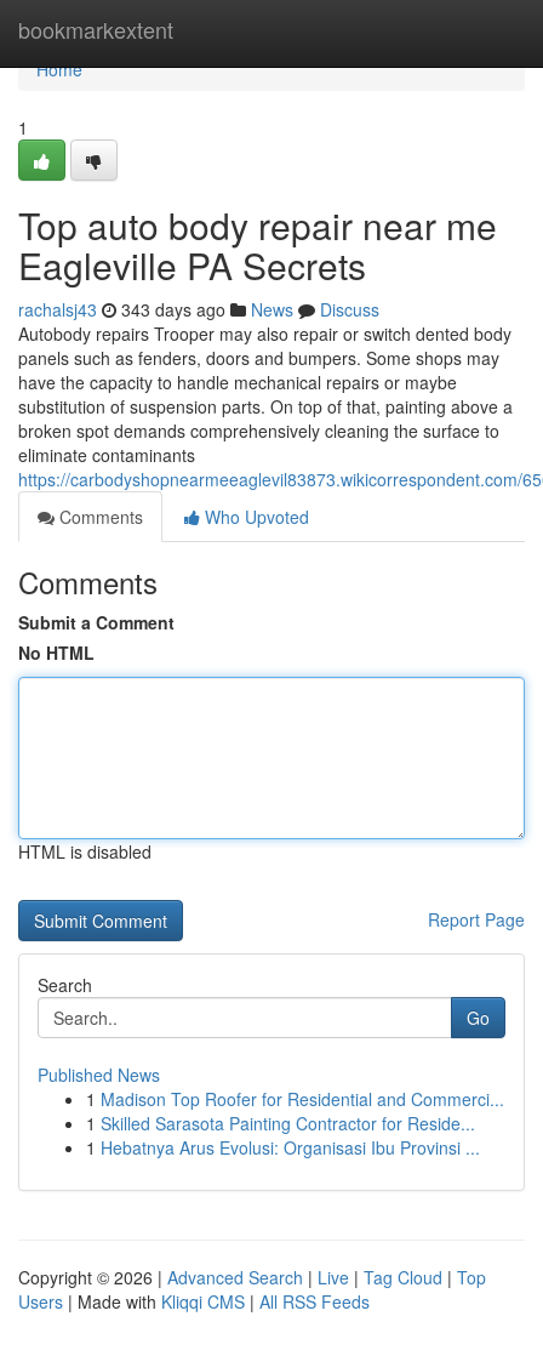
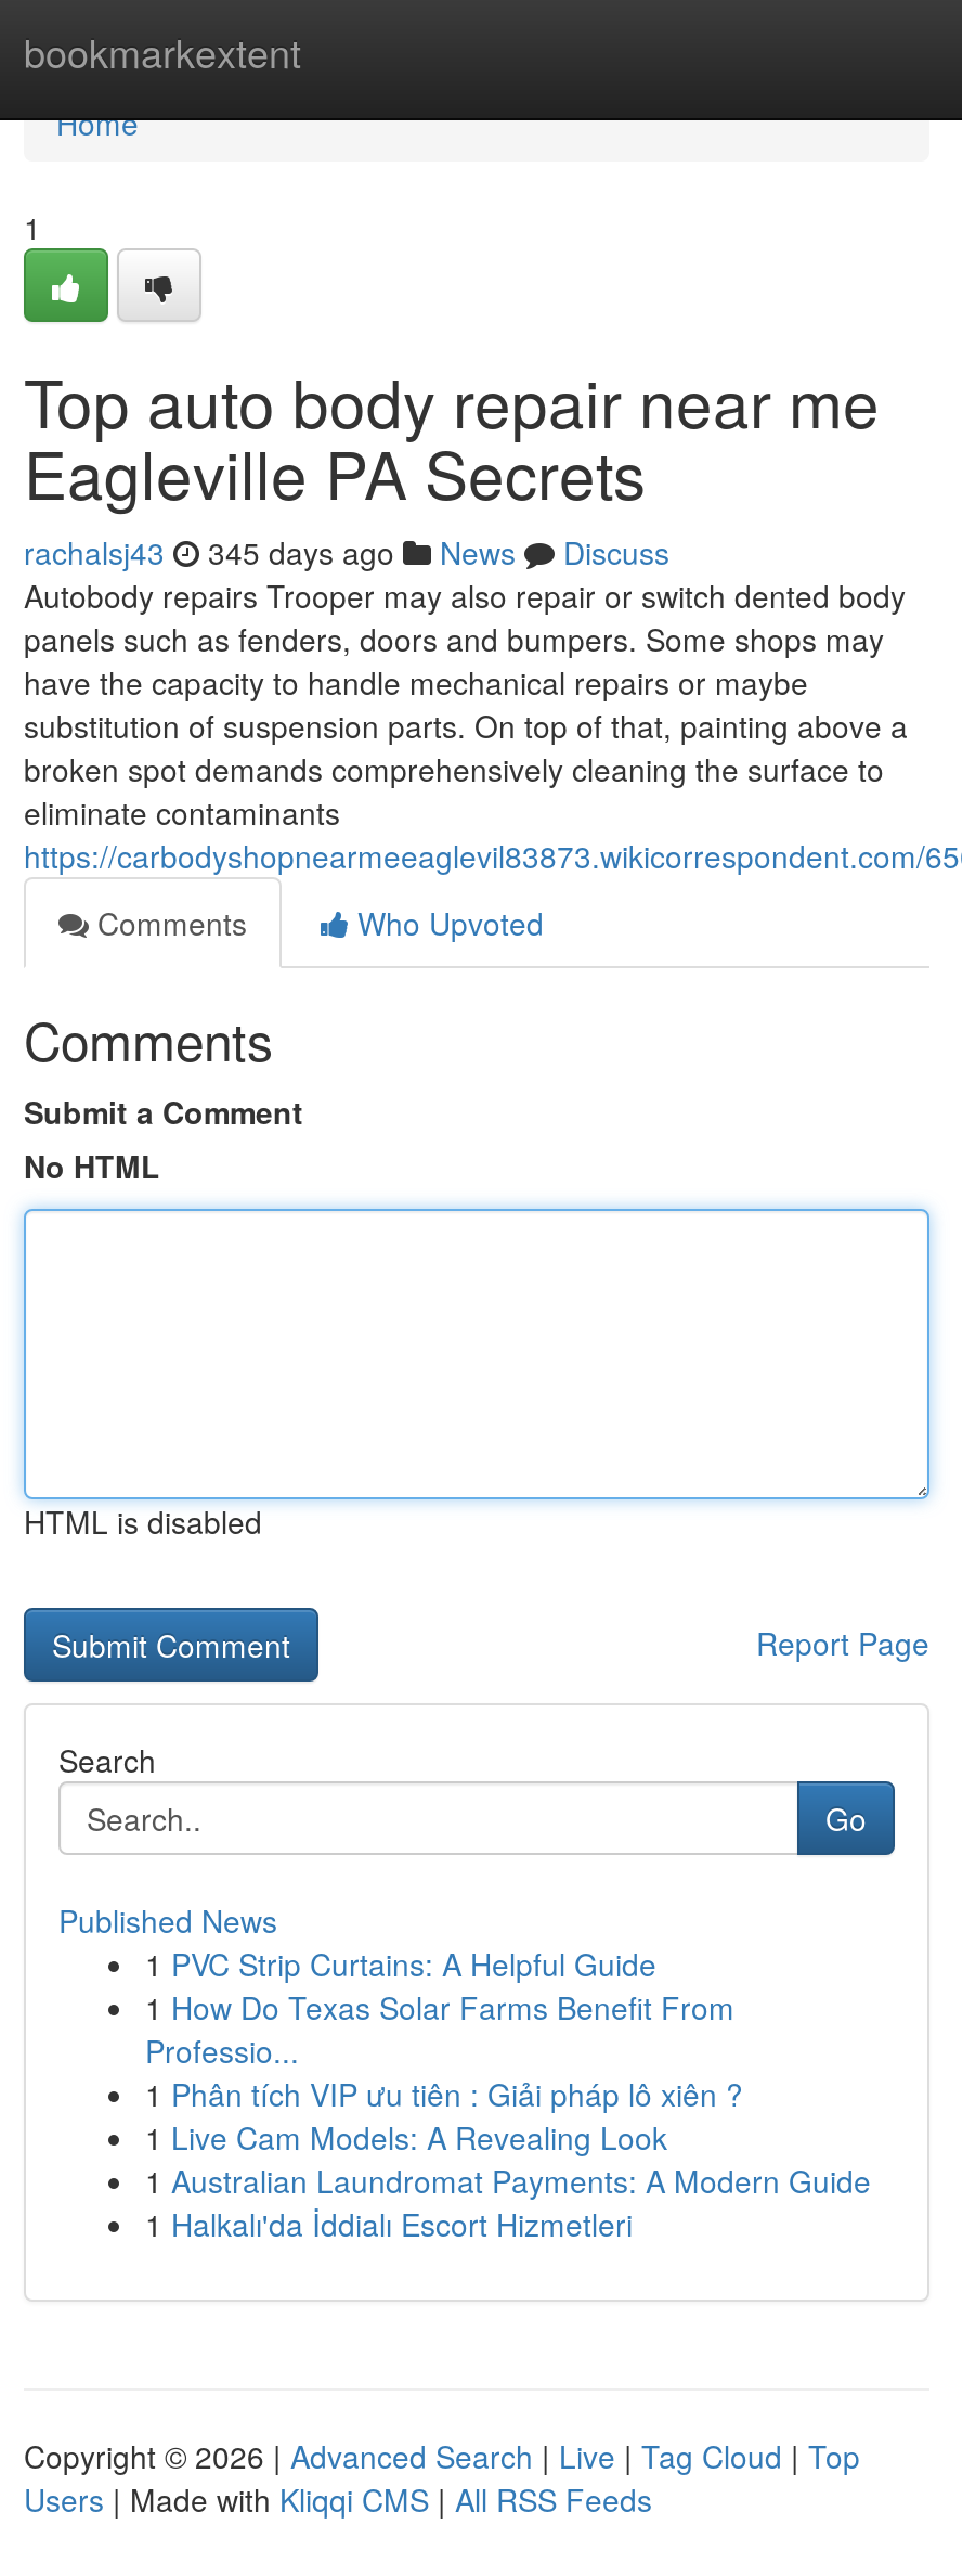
[18,297,379,321] rachalsj43 343 days ago News Discuss -> [24,530,669,574] rachalsj43 345 days ago News Discuss
[86,1087,504,1160] 1 Madison Top Roofer for Residential and Commerci... | 1 Skilled Sarasota Painting Contractor for Reside... | 1 Hebatnya Arus Evolusi: Organisasi Ibu Provinsi ... -> [145,1942,871,2245] 1 PVC Strip Curtains: A Helpful Guide | 1 How Do Texas Solar Farms Benefit From | Professio... | 1 Phân tích VIP ưu tiên : Giải pháp lô xiên ? | 1 Live Cam Models: A Revealing Look | 1 Australian Laundromat Payments: A Modern Guide | 1 Halkalı'da İddialı Escort Hizmetleri

